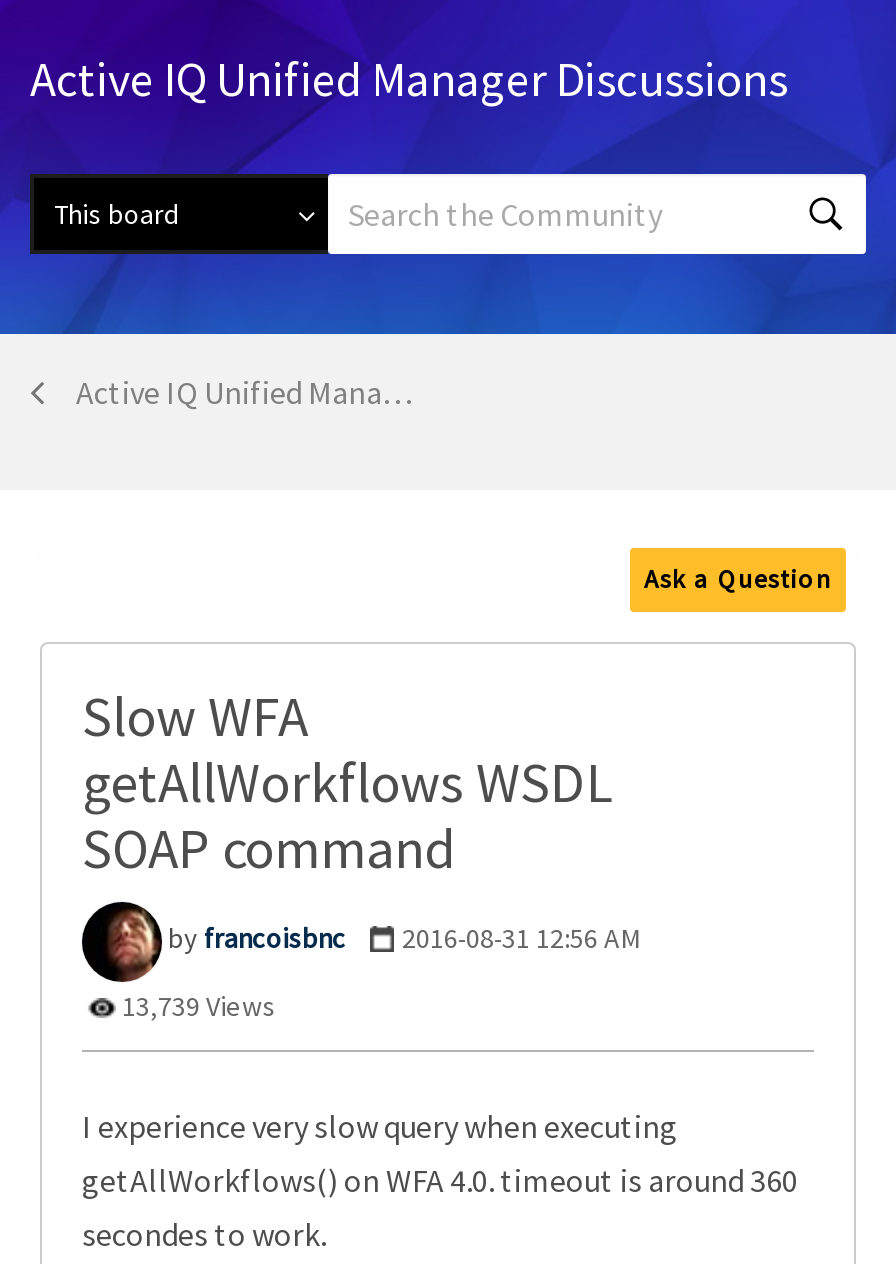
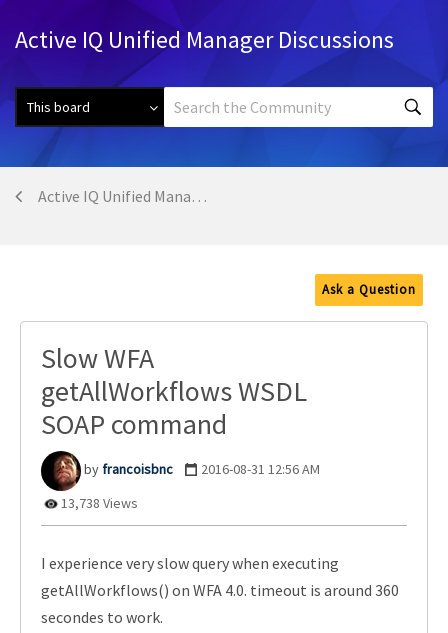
[116,988,276,1024] 13,739 Views -> [58,494,138,512] 13,738 Views

